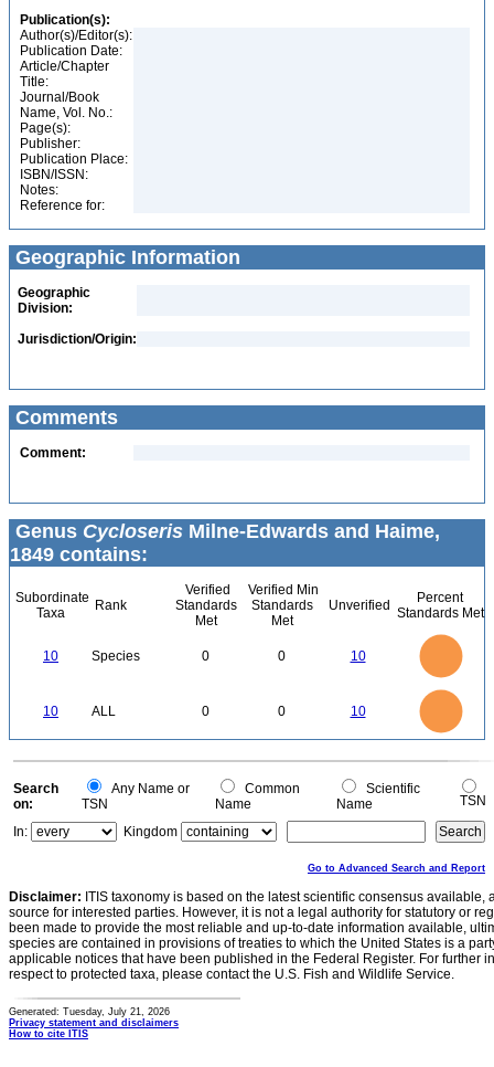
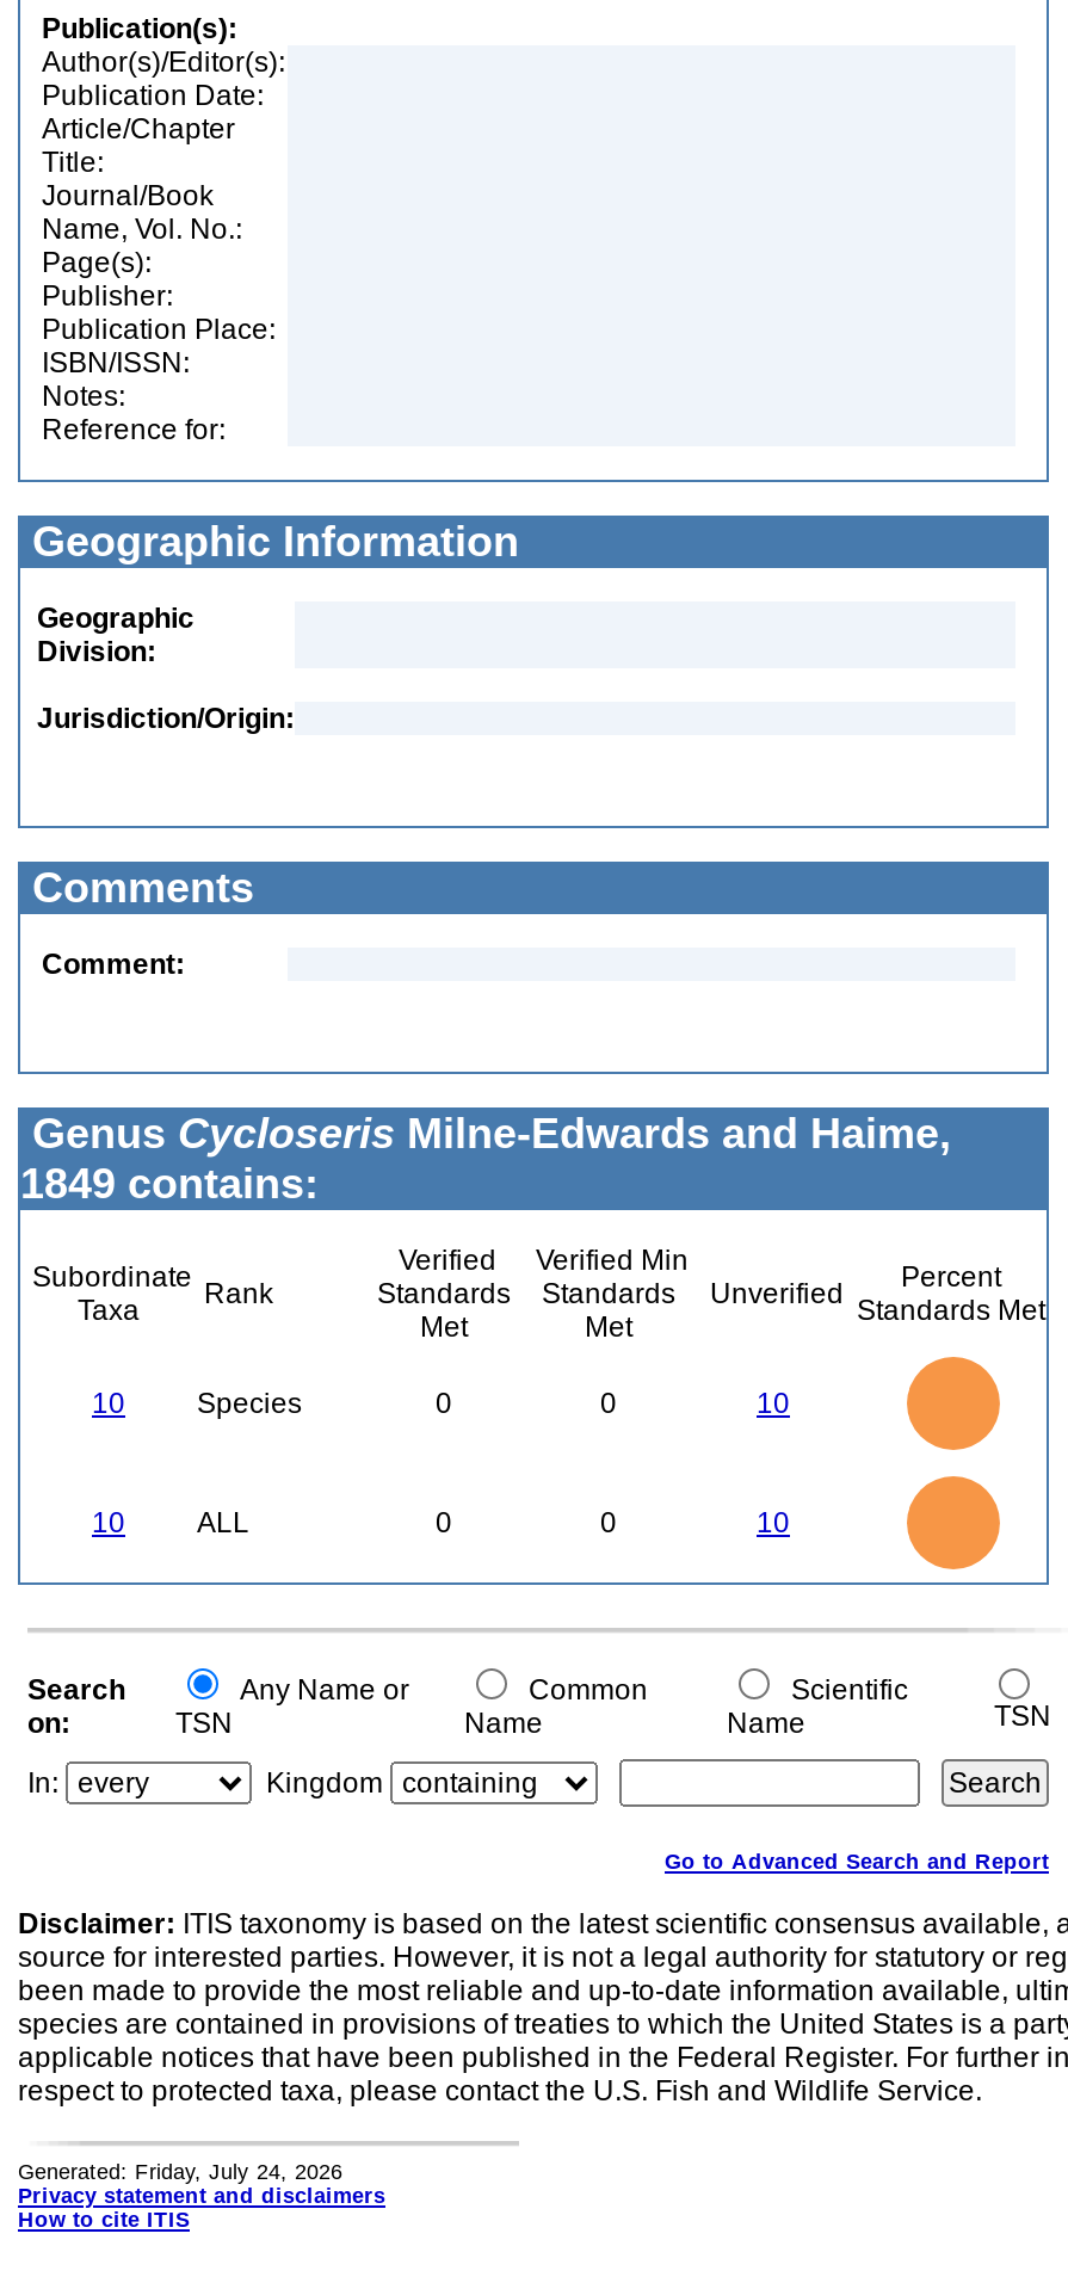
[9,1006,170,1017] Generated: Tuesday, July 21, 2026 -> [18,2160,342,2184] Generated: Friday, July 24, 2026

